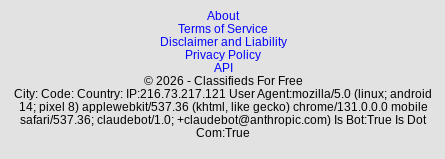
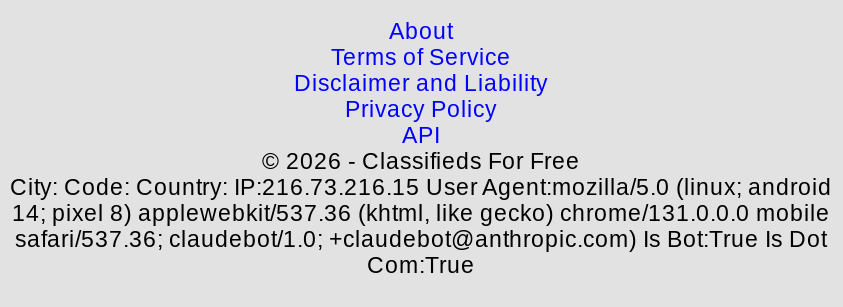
[14,87,432,100] City: Code: Country: IP:216.73.217.121 User Agent:mozilla/5.0 (linux; android -> [10,173,832,199] City: Code: Country: IP:216.73.216.15 User Agent:mozilla/5.0 (linux; android

